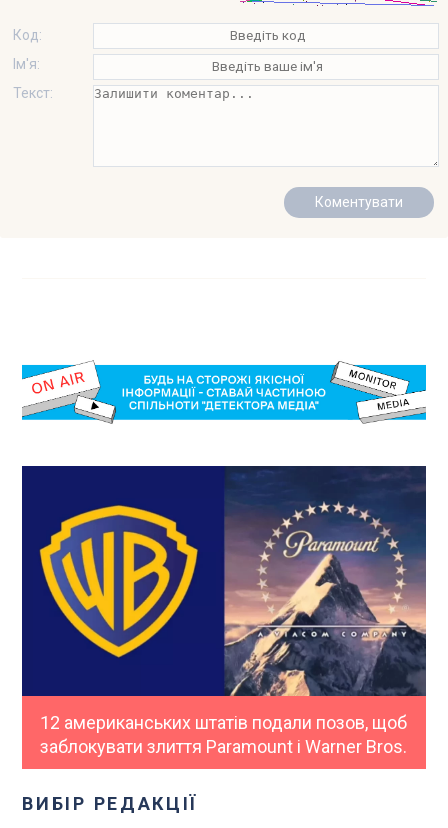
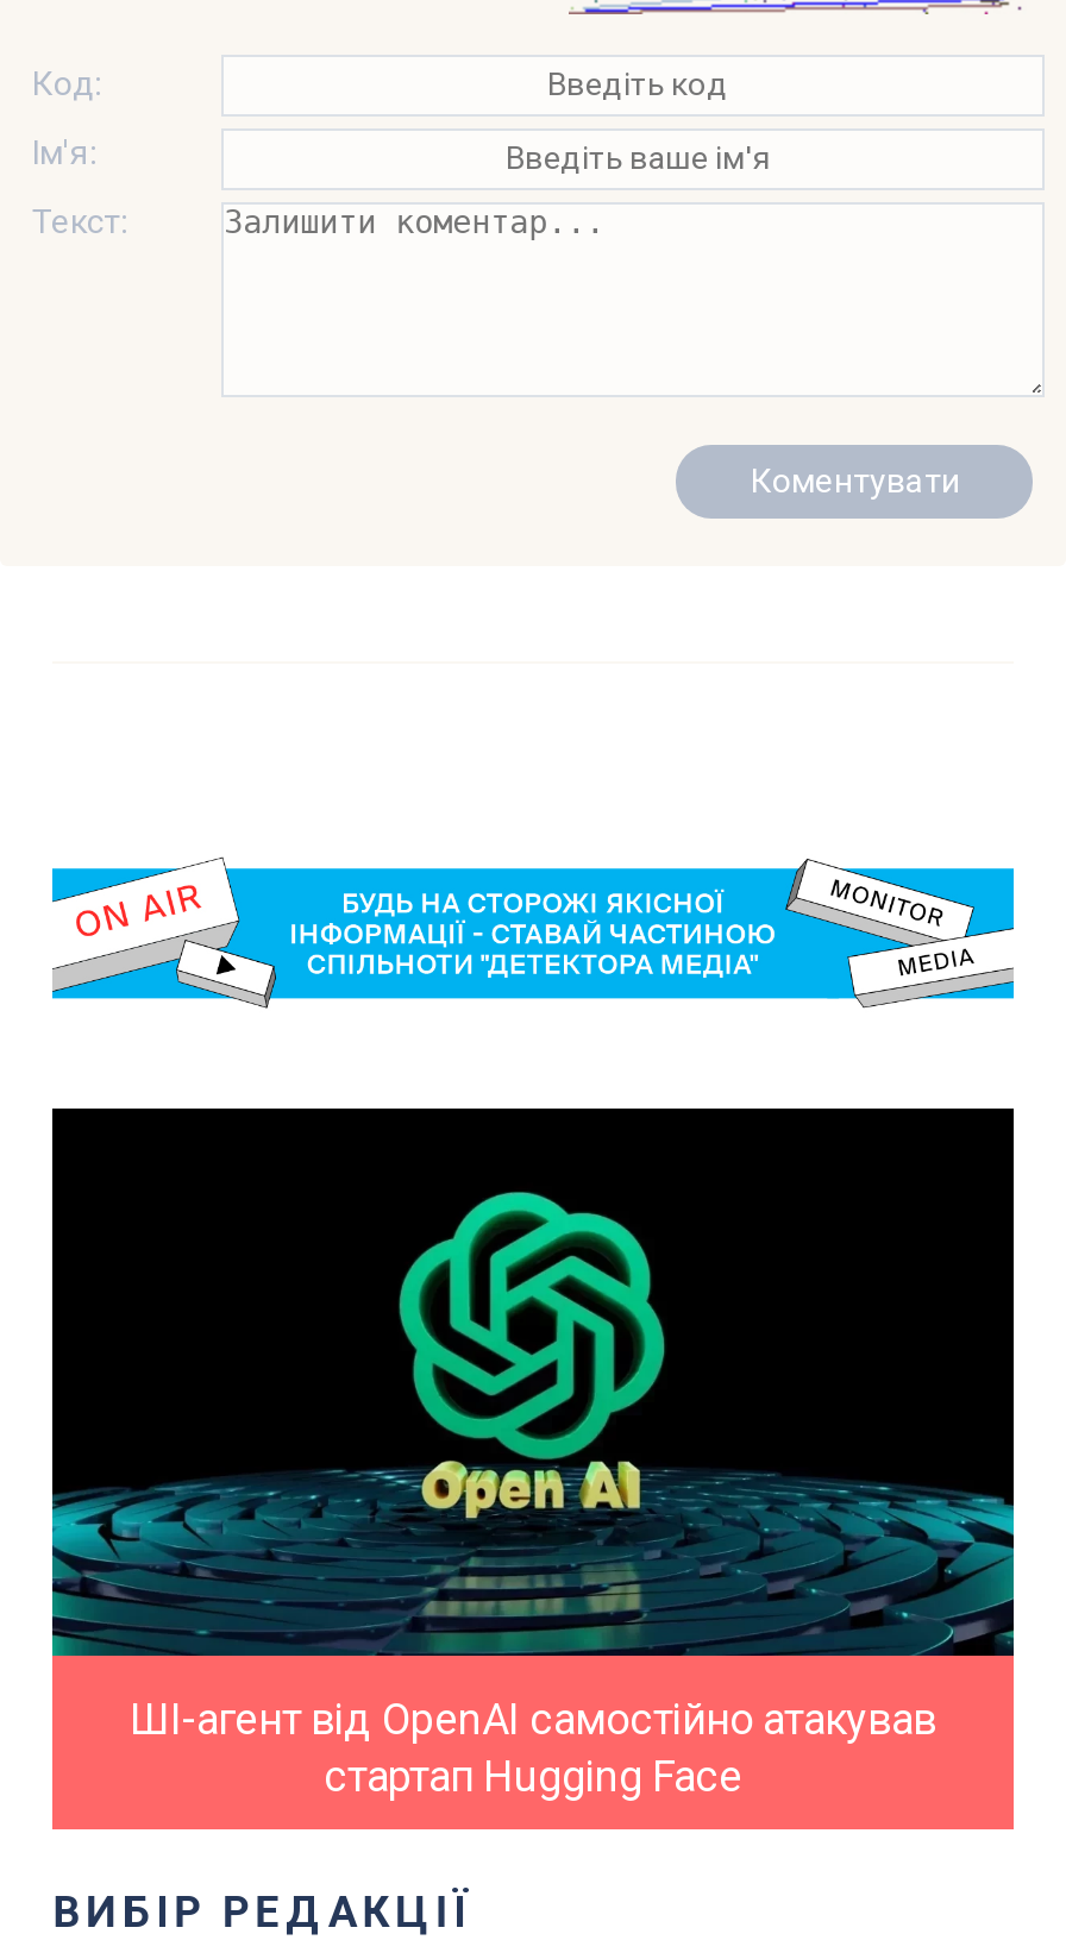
[21,465,427,757] [image] | 12 американських штатів подали позов, щоб | заблокувати злиття Paramount і Warner Bros. -> [50,1106,1016,1801] [image] | ШІ-агент від OpenAI самостійно атакував | стартап Hugging Face

